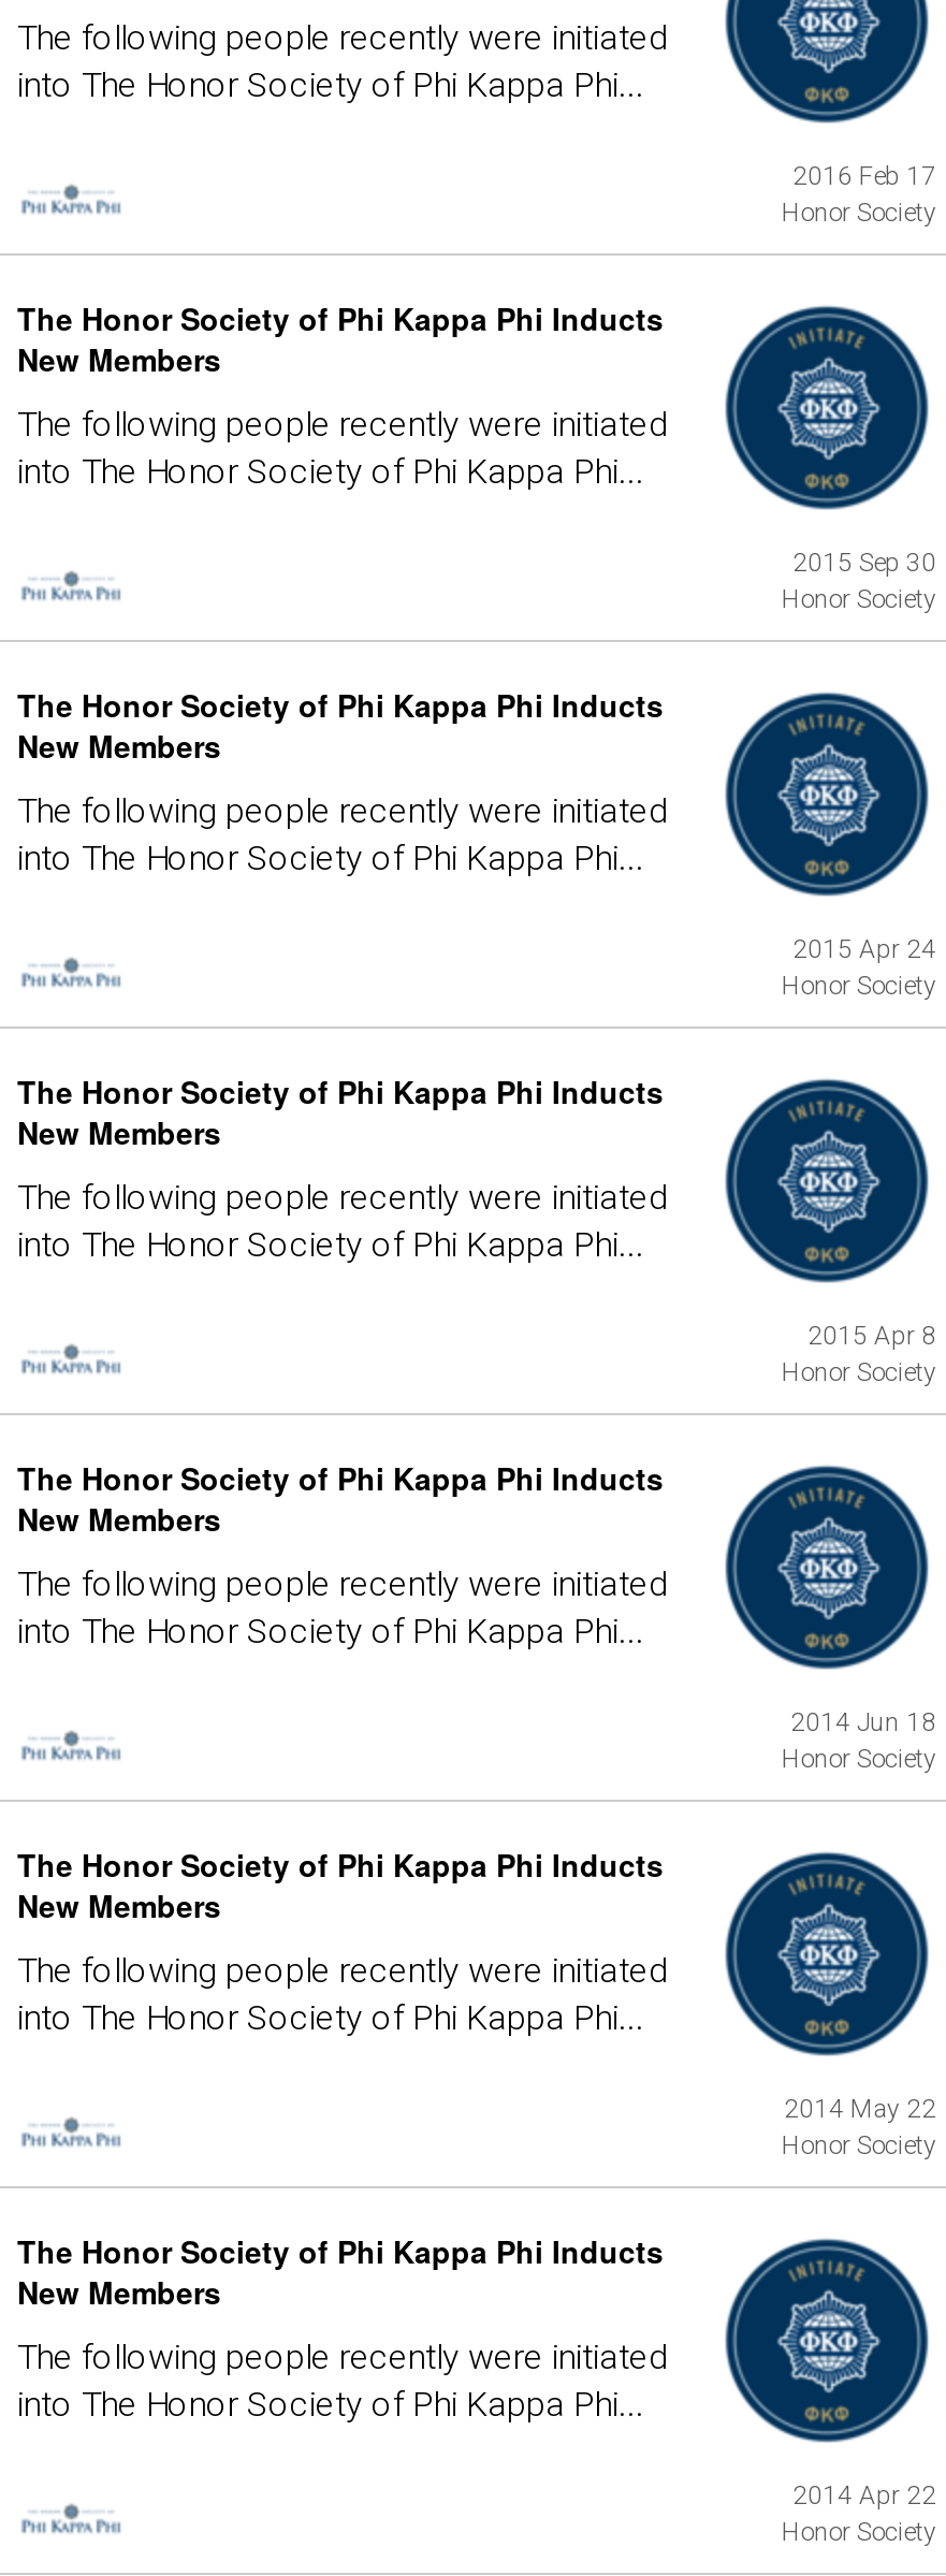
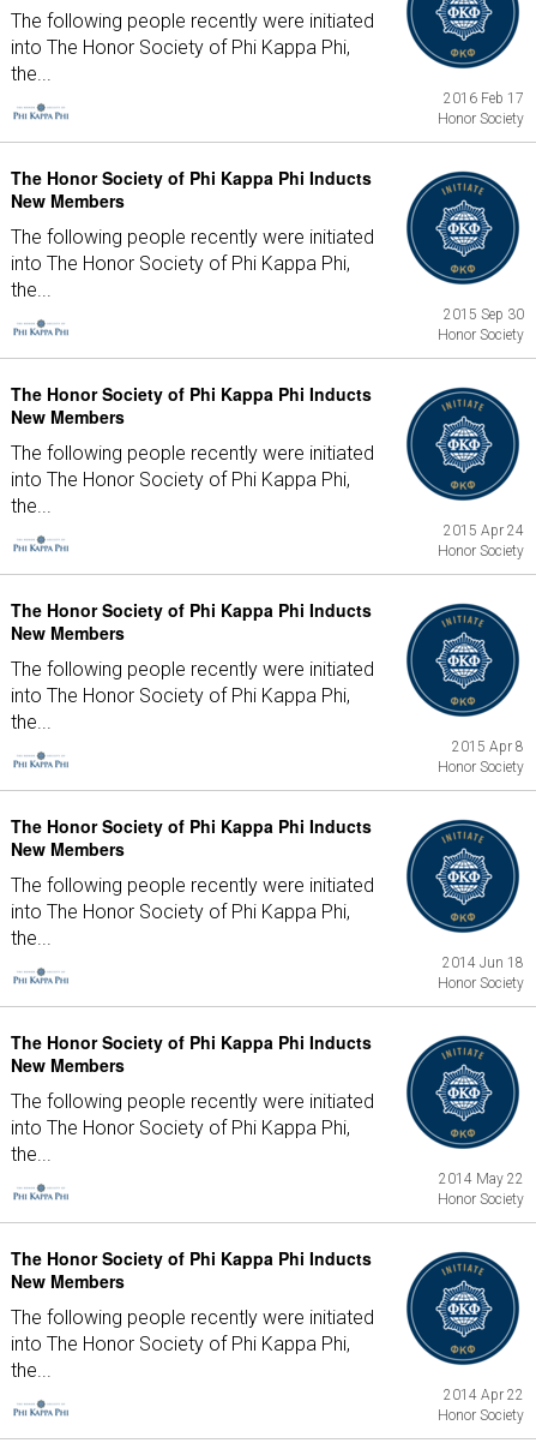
[17,64,644,105] into The Honor Society of Phi Kappa Phi... -> [11,36,350,85] into The Honor Society of Phi Kappa Phi, | the...
[17,451,644,492] into The Honor Society of Phi Kappa Phi... -> [11,252,350,301] into The Honor Society of Phi Kappa Phi, | the...
[17,838,644,878] into The Honor Society of Phi Kappa Phi... -> [11,468,350,517] into The Honor Society of Phi Kappa Phi, | the...
[17,1224,644,1265] into The Honor Society of Phi Kappa Phi... -> [11,684,350,734] into The Honor Society of Phi Kappa Phi, | the...
[17,1611,644,1651] into The Honor Society of Phi Kappa Phi... -> [11,900,350,950] into The Honor Society of Phi Kappa Phi, | the...
[17,1997,644,2038] into The Honor Society of Phi Kappa Phi... -> [11,1116,350,1166] into The Honor Society of Phi Kappa Phi, | the...
[17,2384,644,2425] into The Honor Society of Phi Kappa Phi... -> [11,1333,350,1382] into The Honor Society of Phi Kappa Phi, | the...

